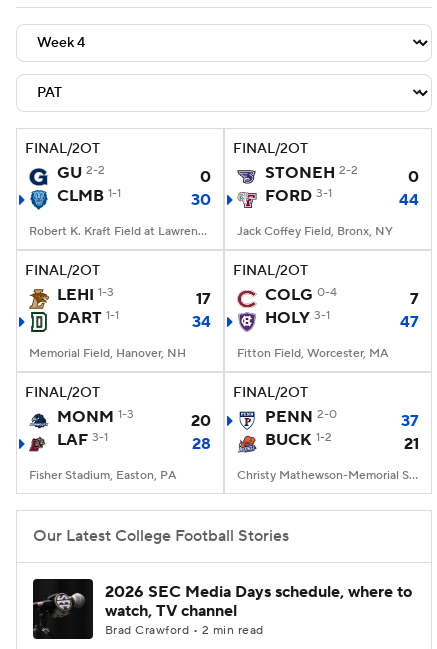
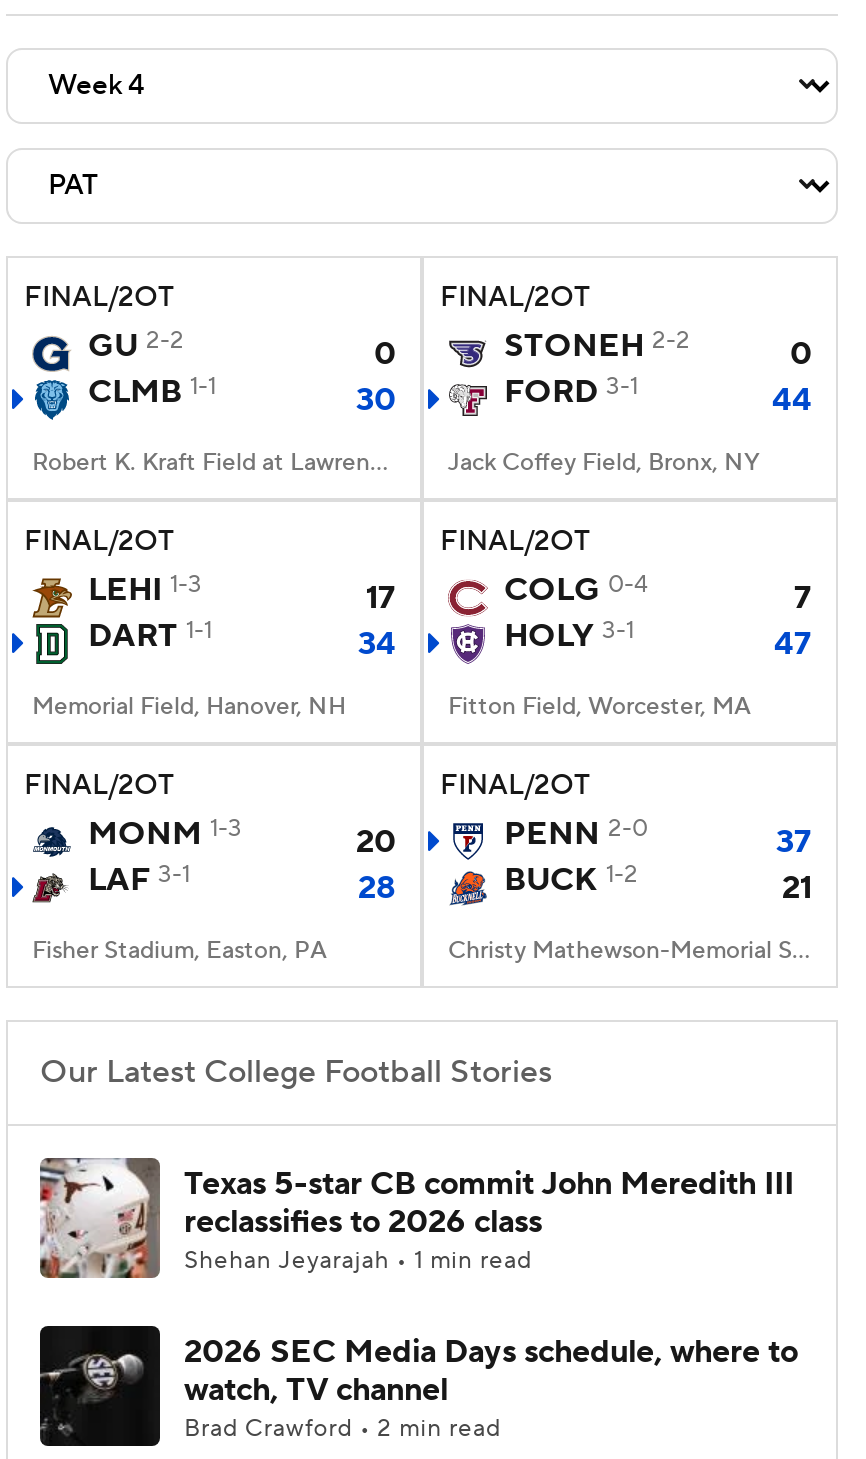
none -> [38,1156,794,1280] [image] | Texas 5-star CB commit John Meredith III | reclassifies to 2026 class | Shehan Jeyarajah • 1 min read

